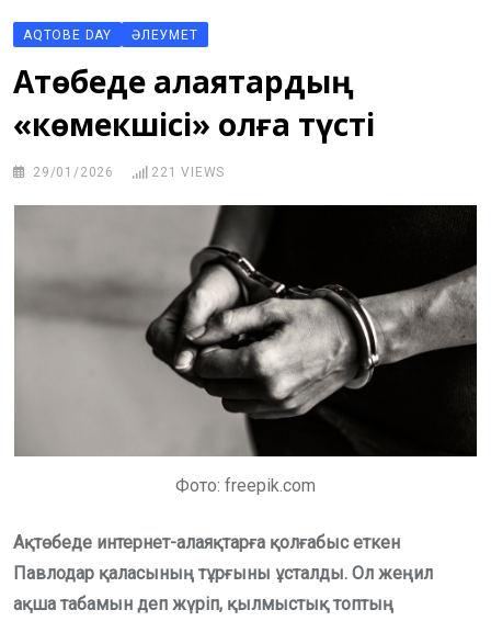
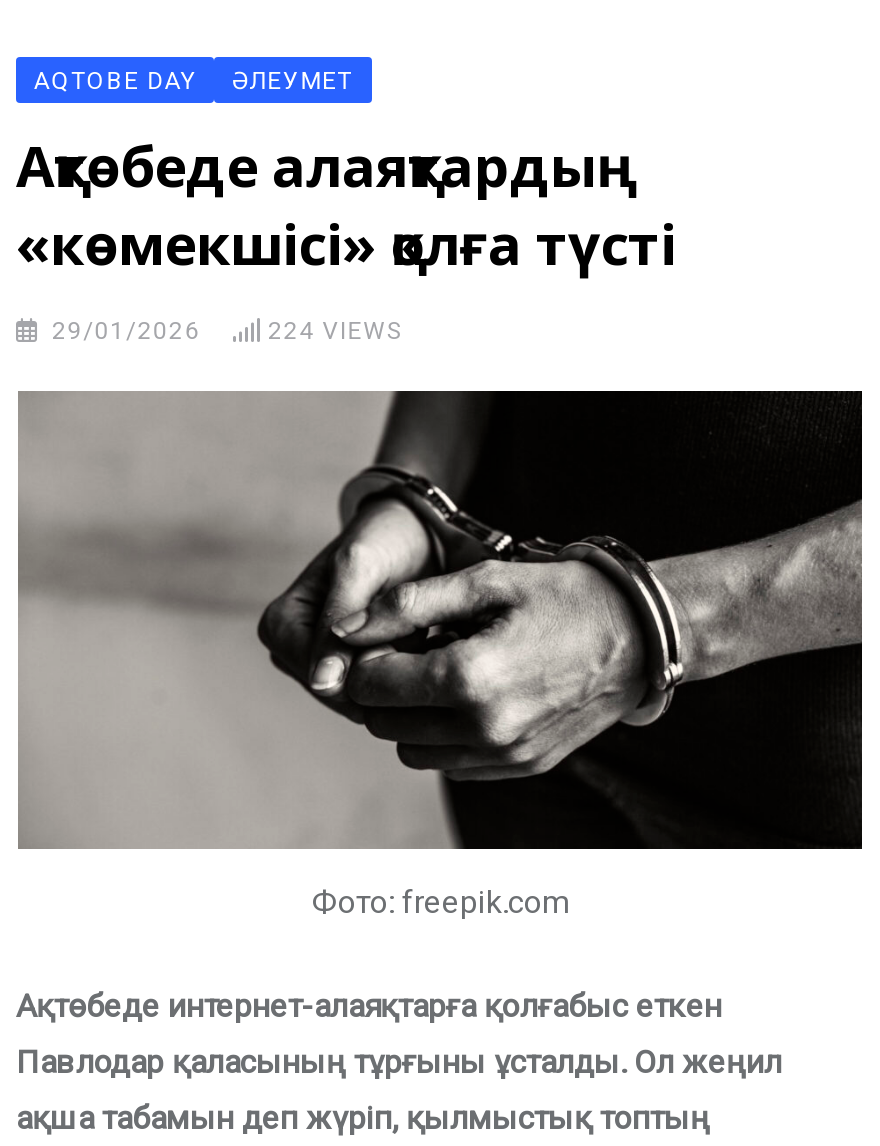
[151,165,225,180] 221 VIEWS -> [268,317,402,345] 224 VIEWS

